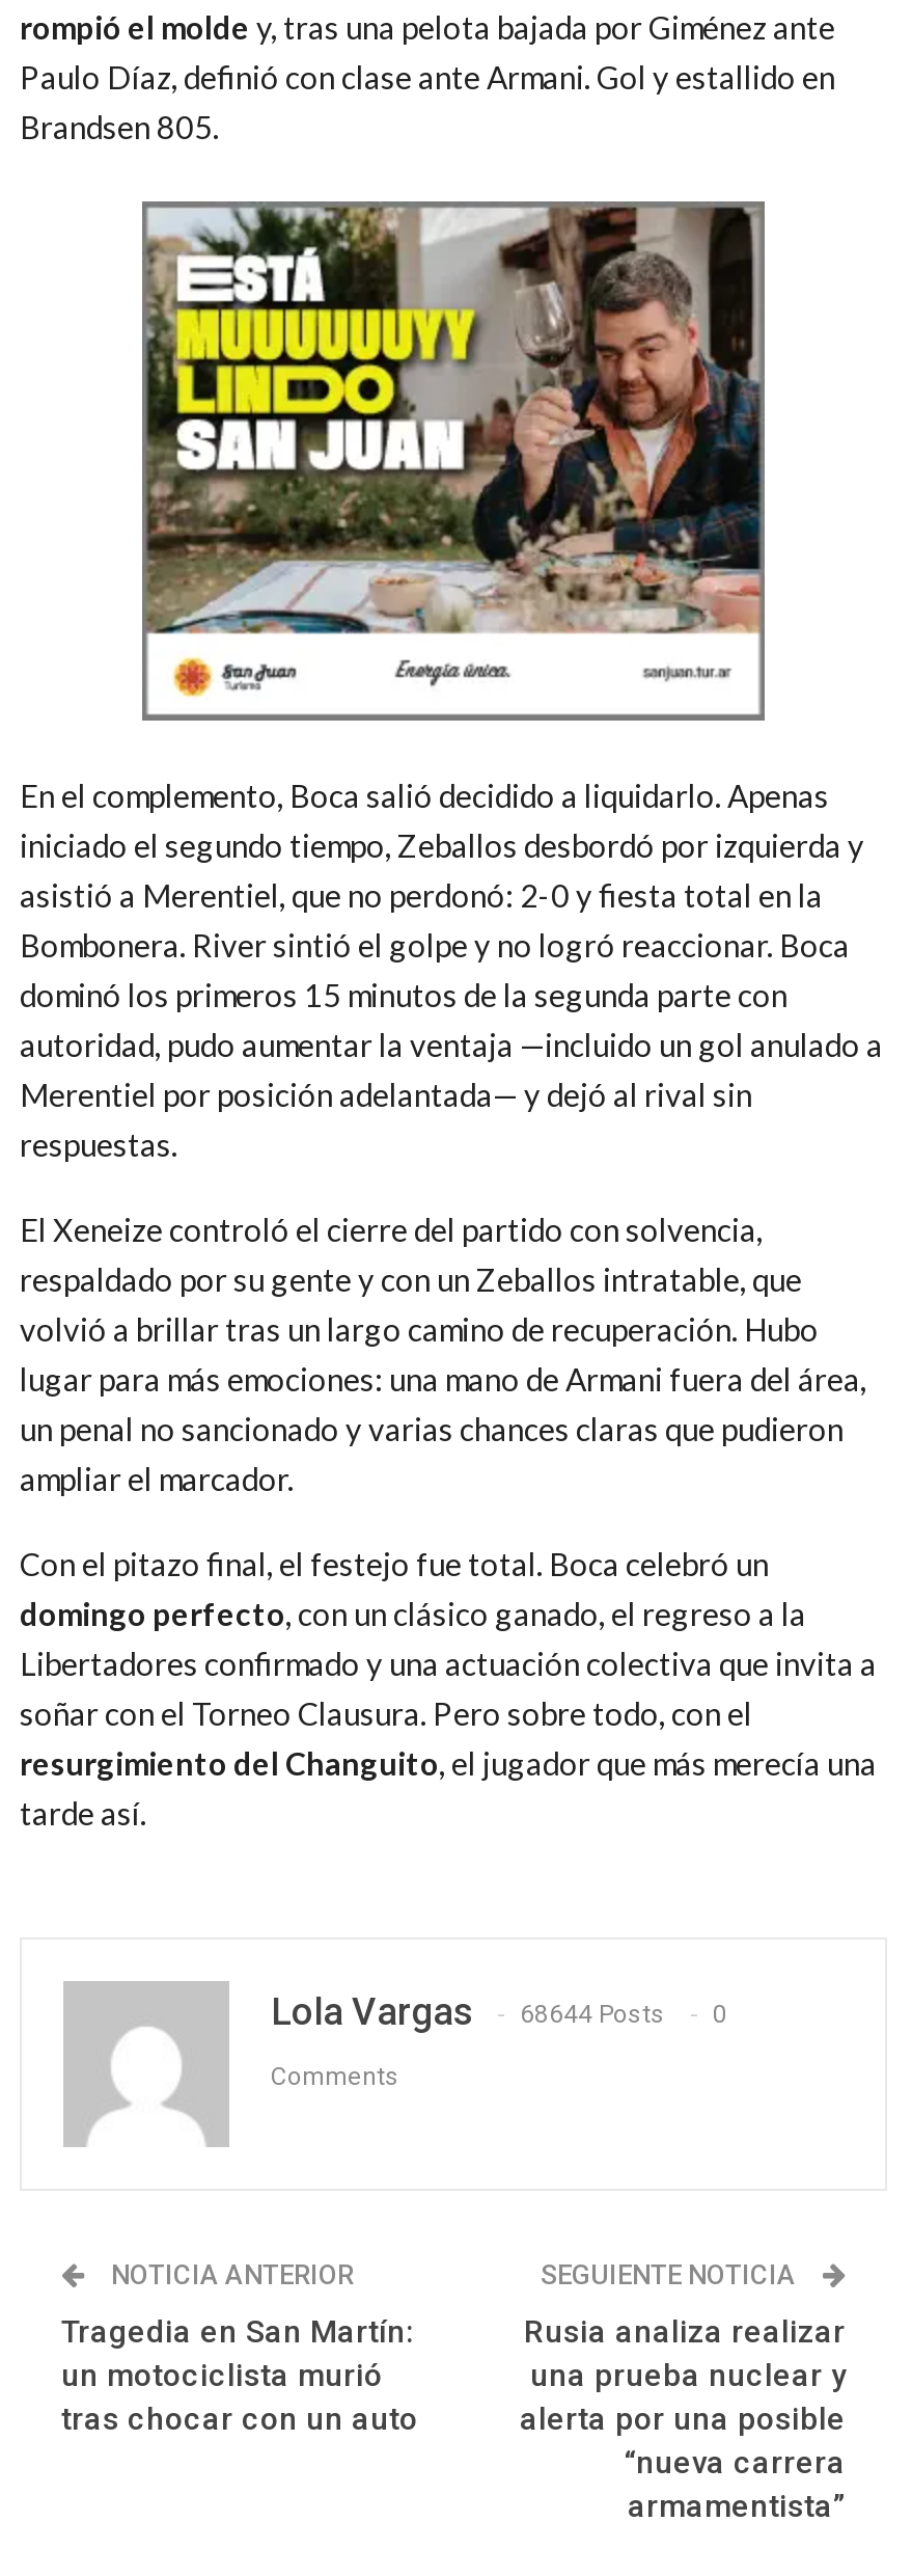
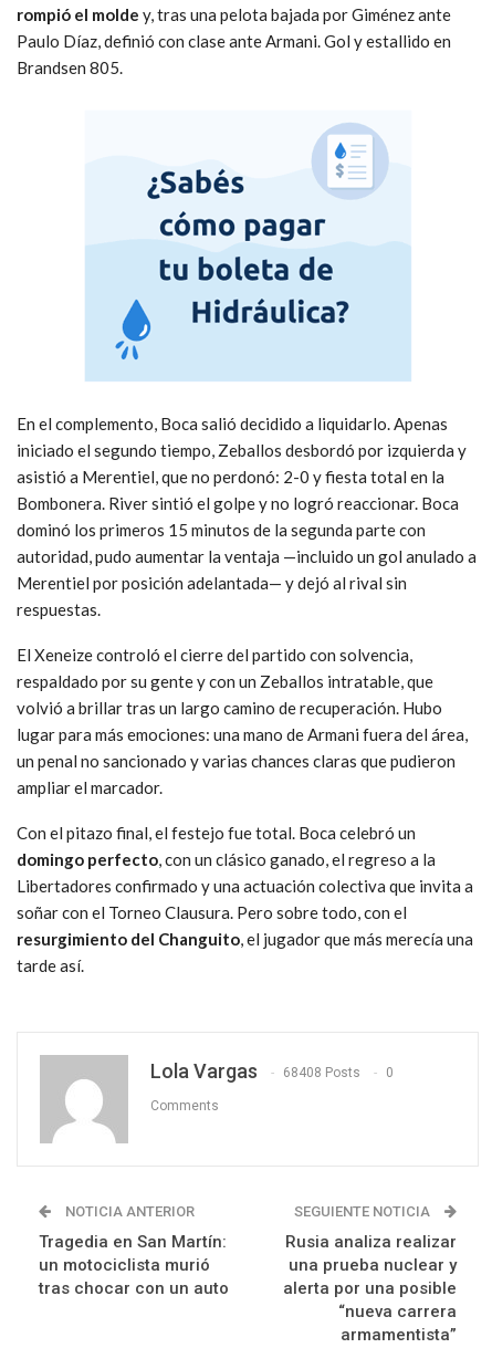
[140,199,767,723] [image] -> [82,107,414,384] [image]
[271,1989,727,2032] Lola Vargas 68644 Posts 0 -> [150,1059,394,1082] Lola Vargas 68408 Posts 0

